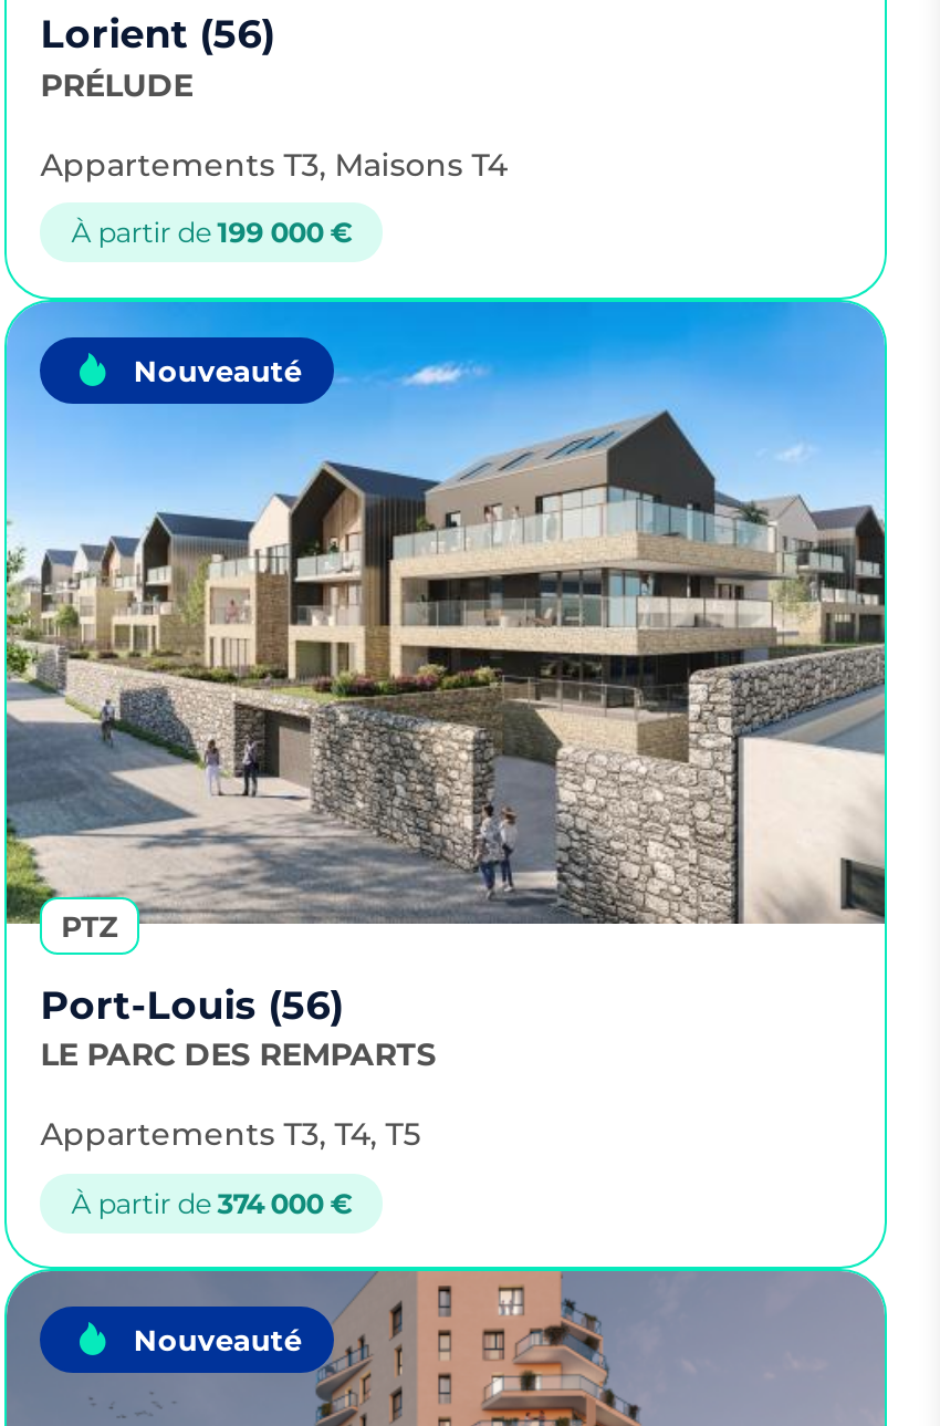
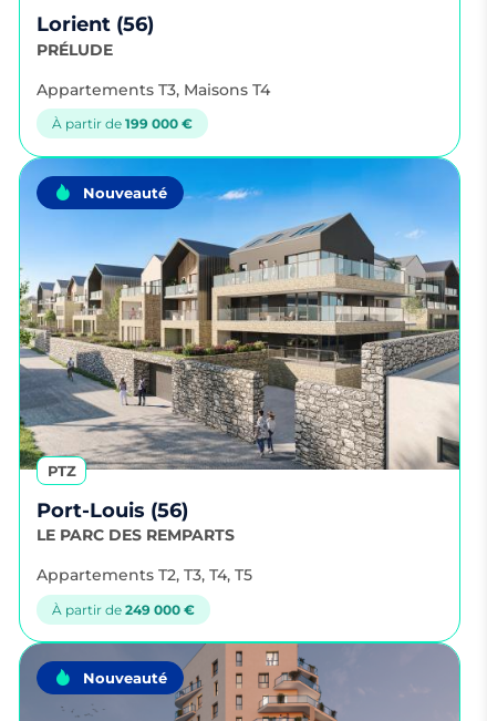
[40,1115,421,1155] Appartements T3, T4, T5 -> [37,565,253,585] Appartements T2, T3, T4, T5
[71,1186,352,1219] À partir de 374 000 € -> [52,601,195,618] À partir de 249 000 €

